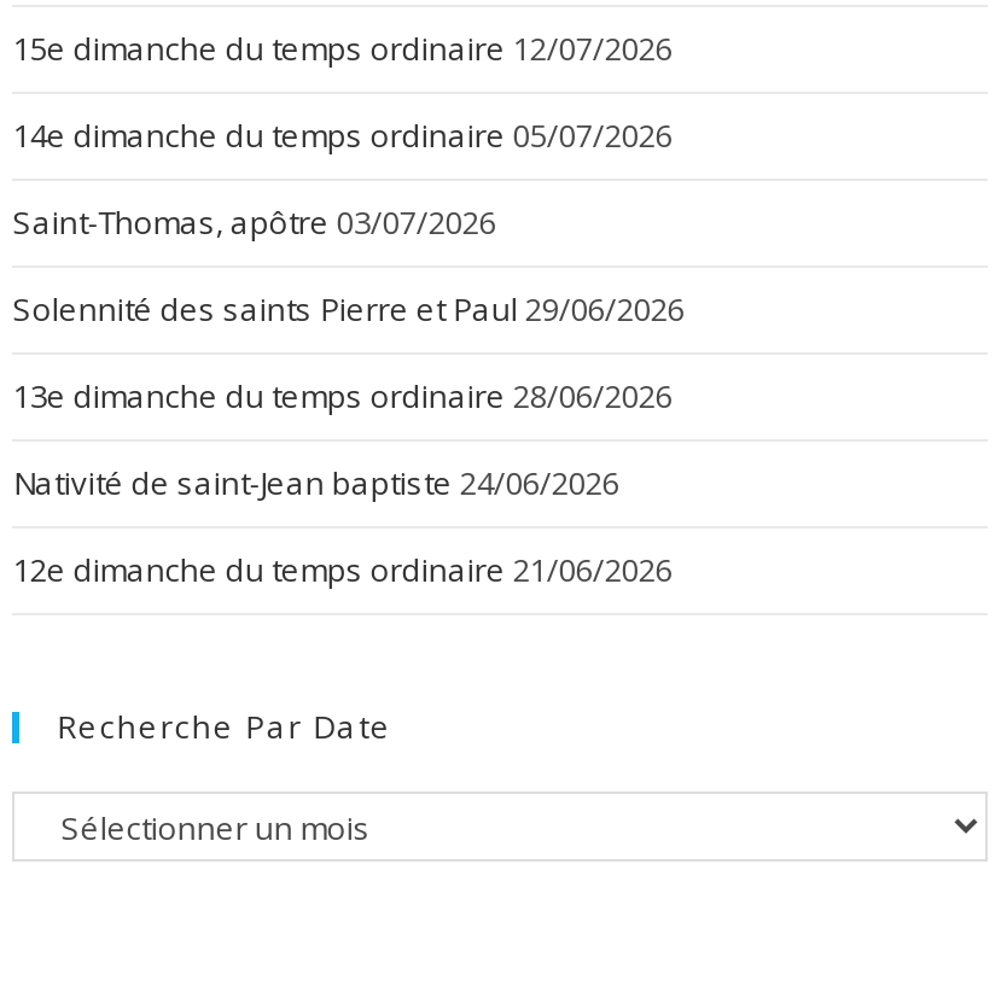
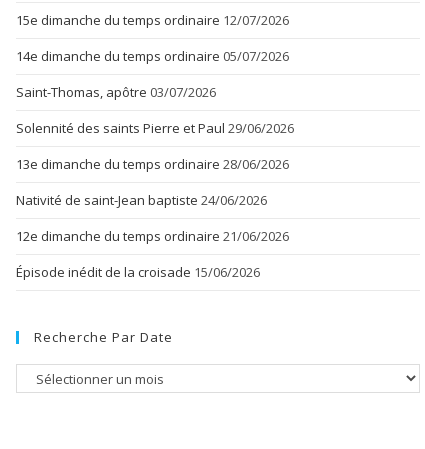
none -> [16,263,260,281] Épisode inédit de la croisade 15/06/2026

